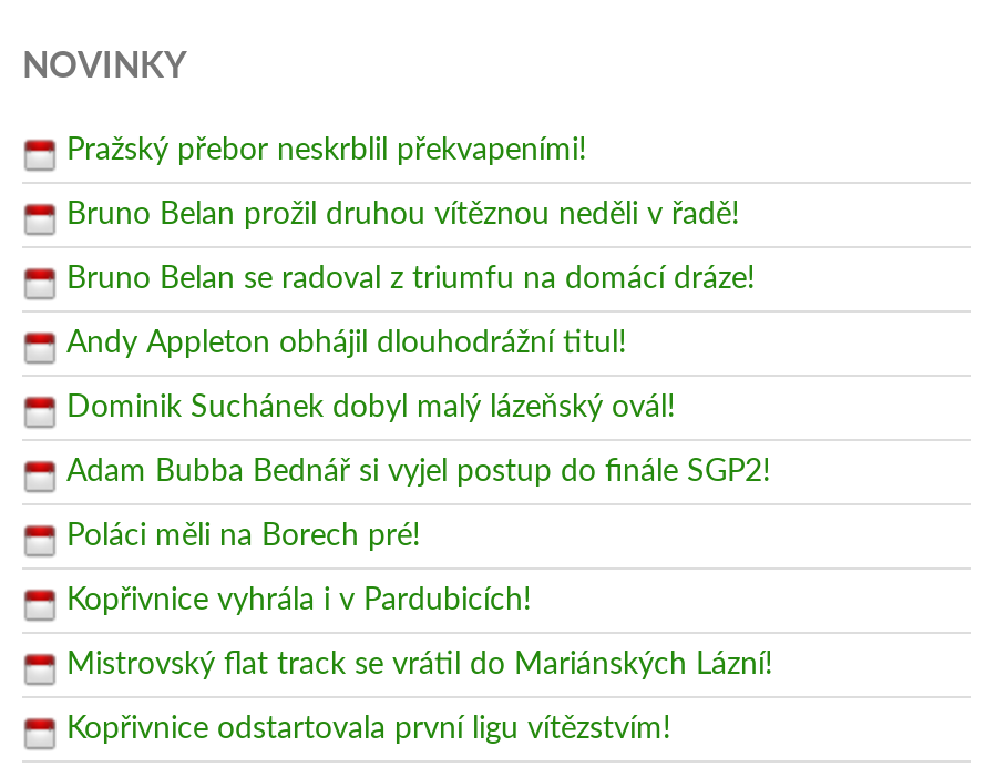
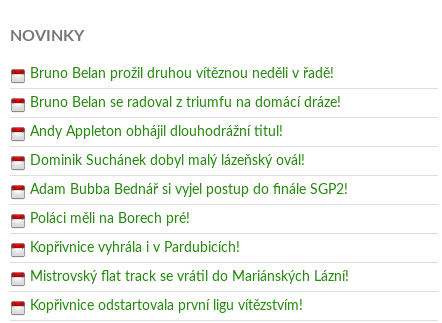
[66,136,587,167] Pražský přebor neskrblil překvapeními! -> none

